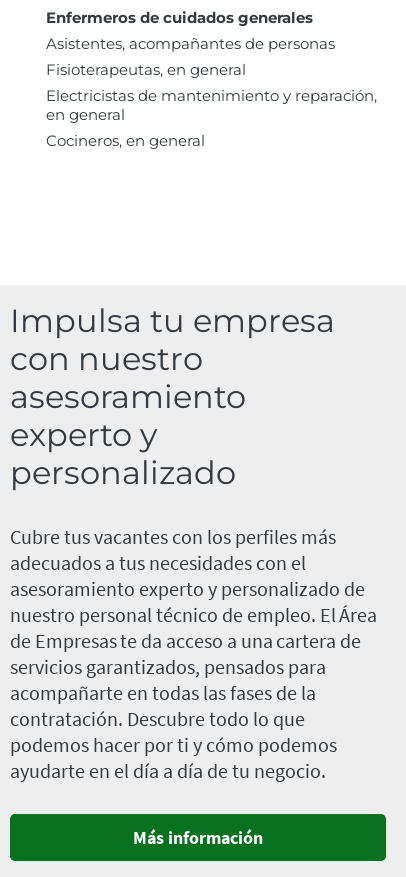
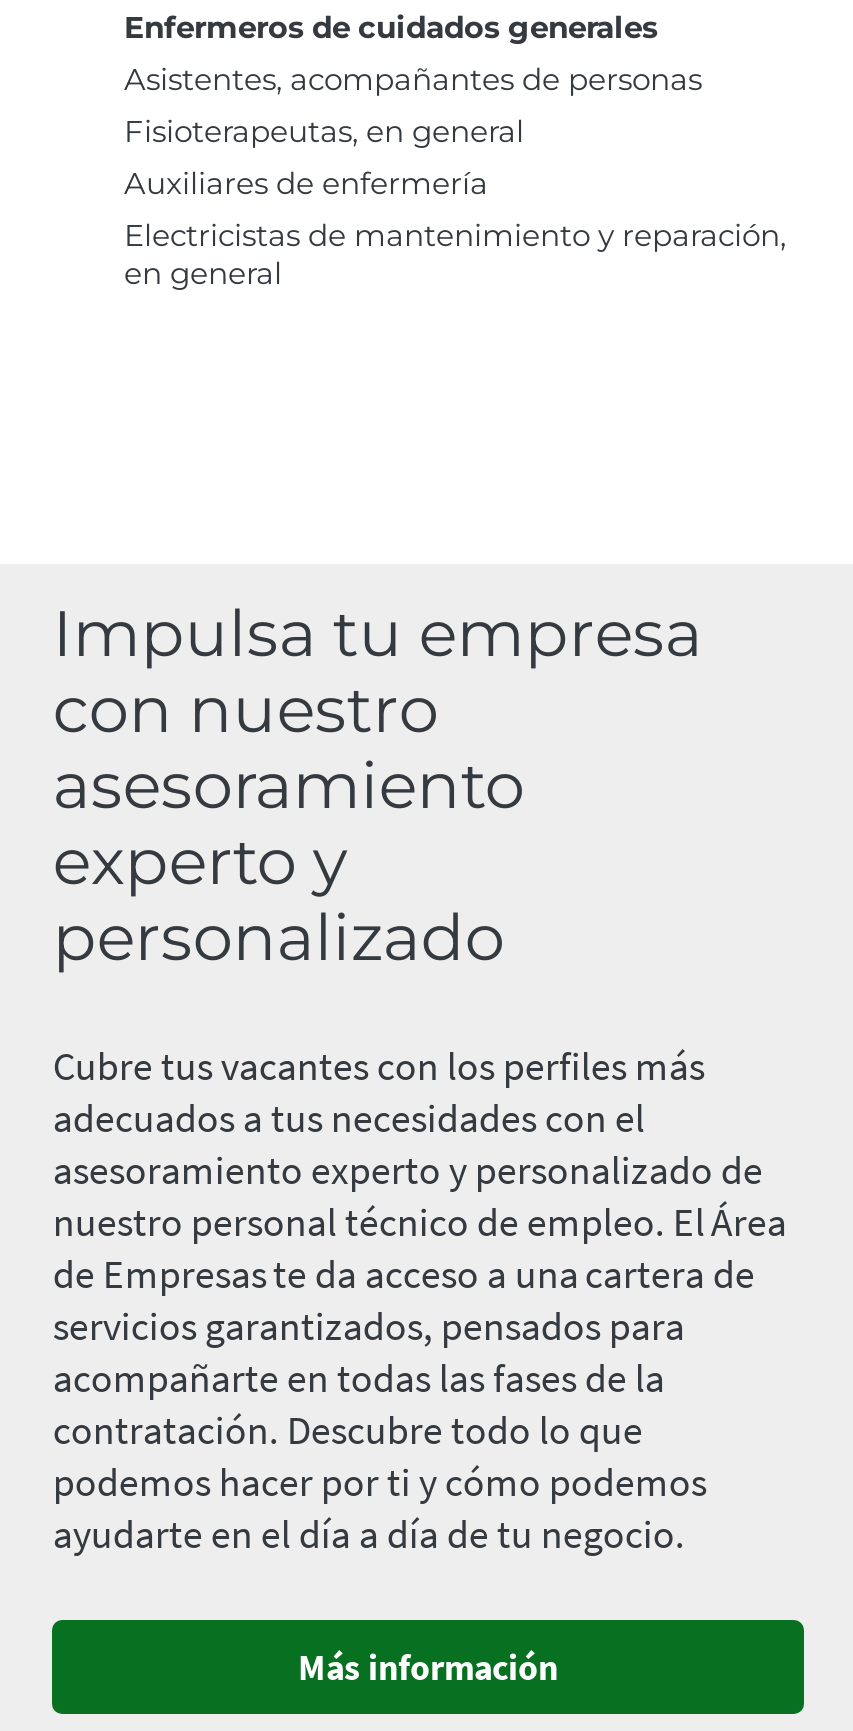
none -> [124,164,488,202] Auxiliares de enfermería
moved [46,86,377,124] -> [124,216,786,292]: Electricistas de mantenimiento y reparación, | en general
[46,131,205,150] Cocineros, en general -> none

